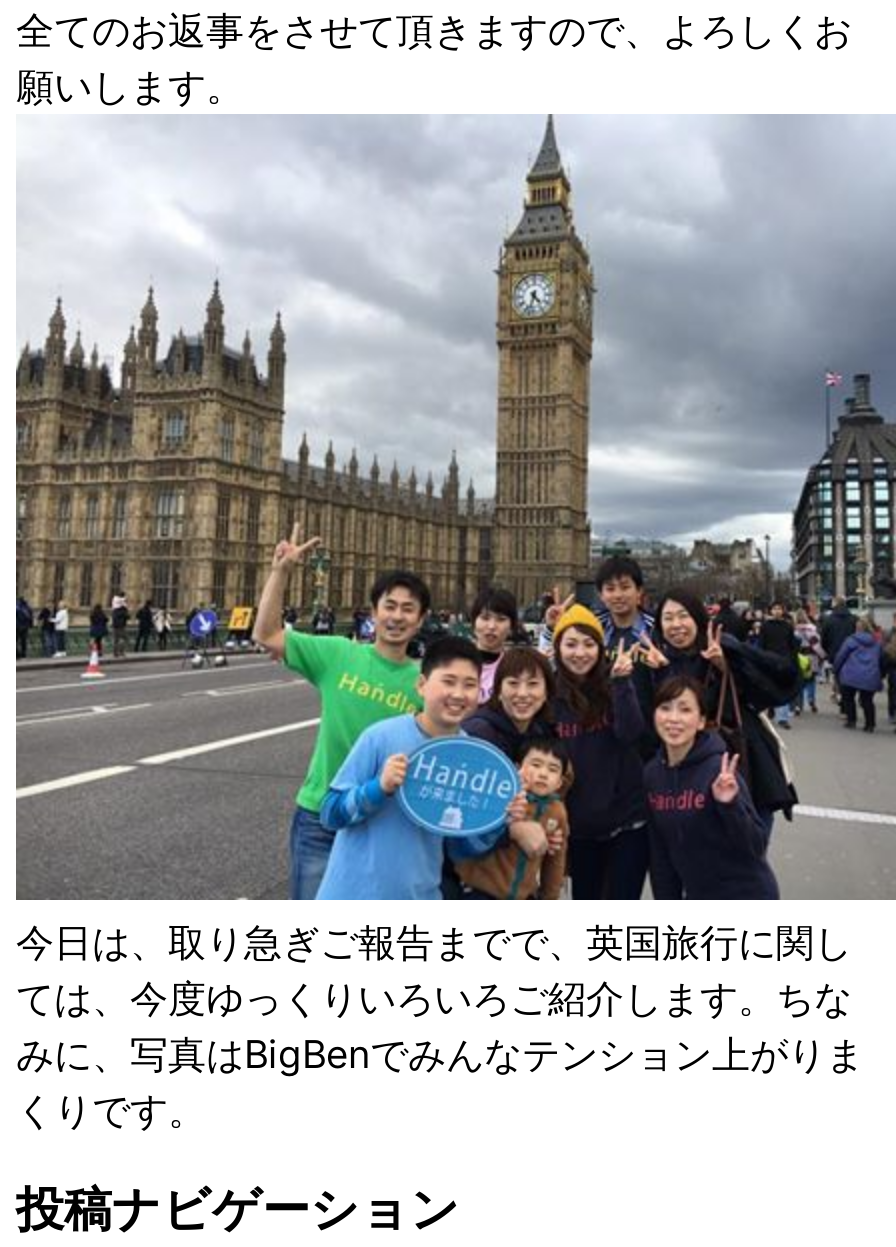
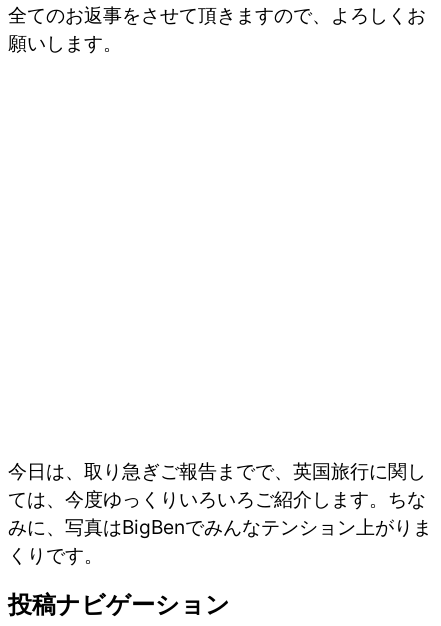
[14,112,890,902] [image] -> none

